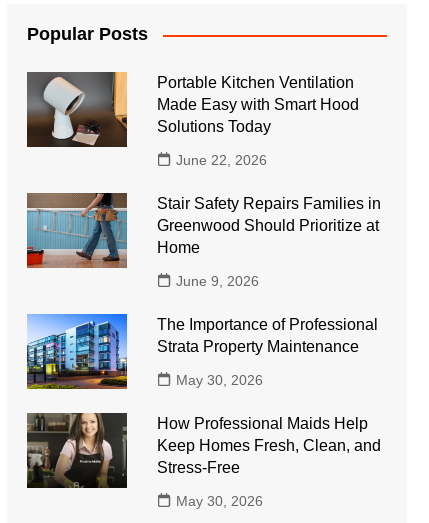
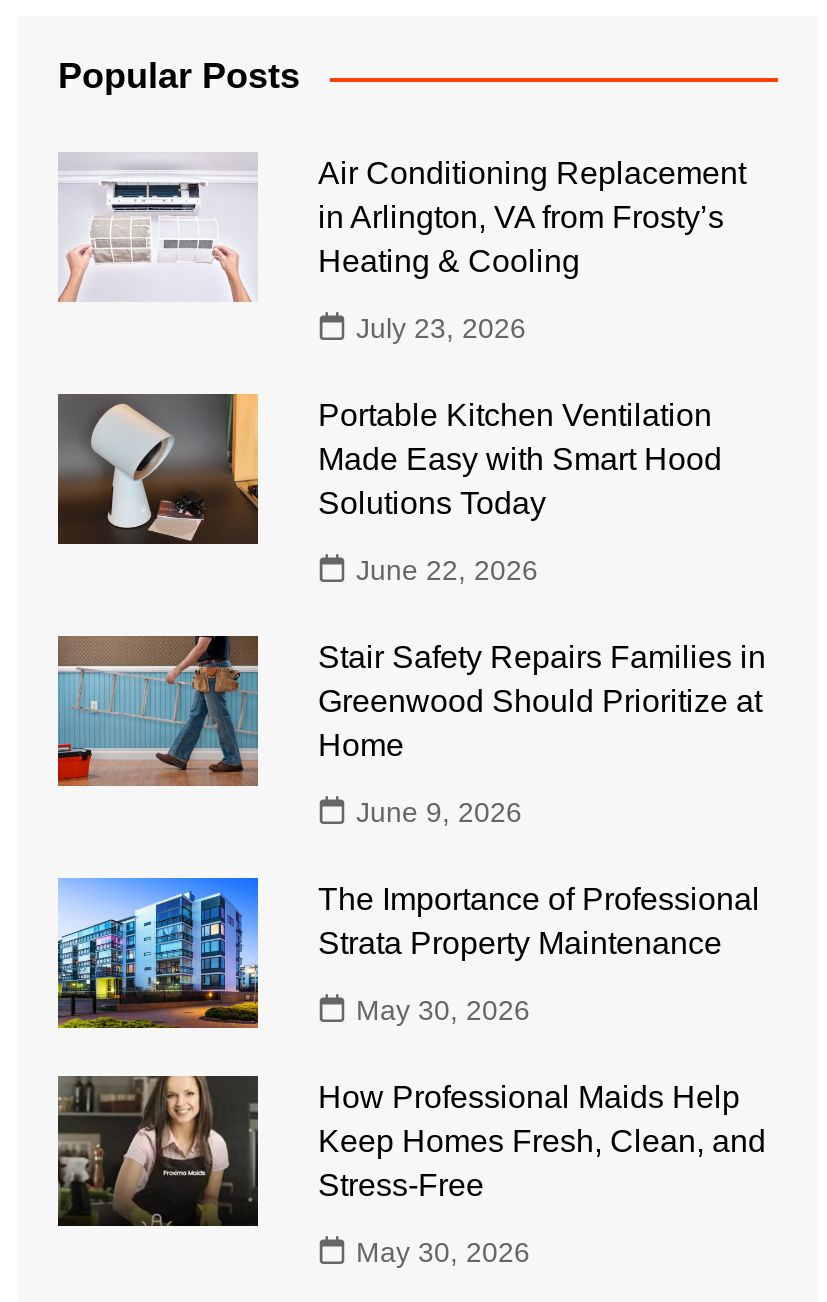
none -> [58,152,746,344] [image] | Air Conditioning Replacement | in Arlington, VA from Frosty’s | Heating & Cooling | July 23, 2026

